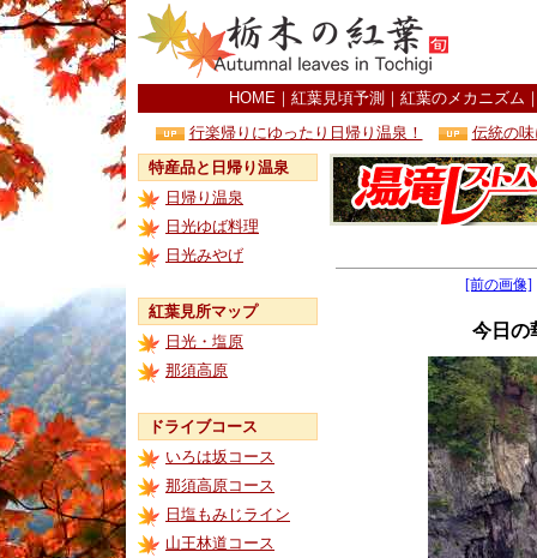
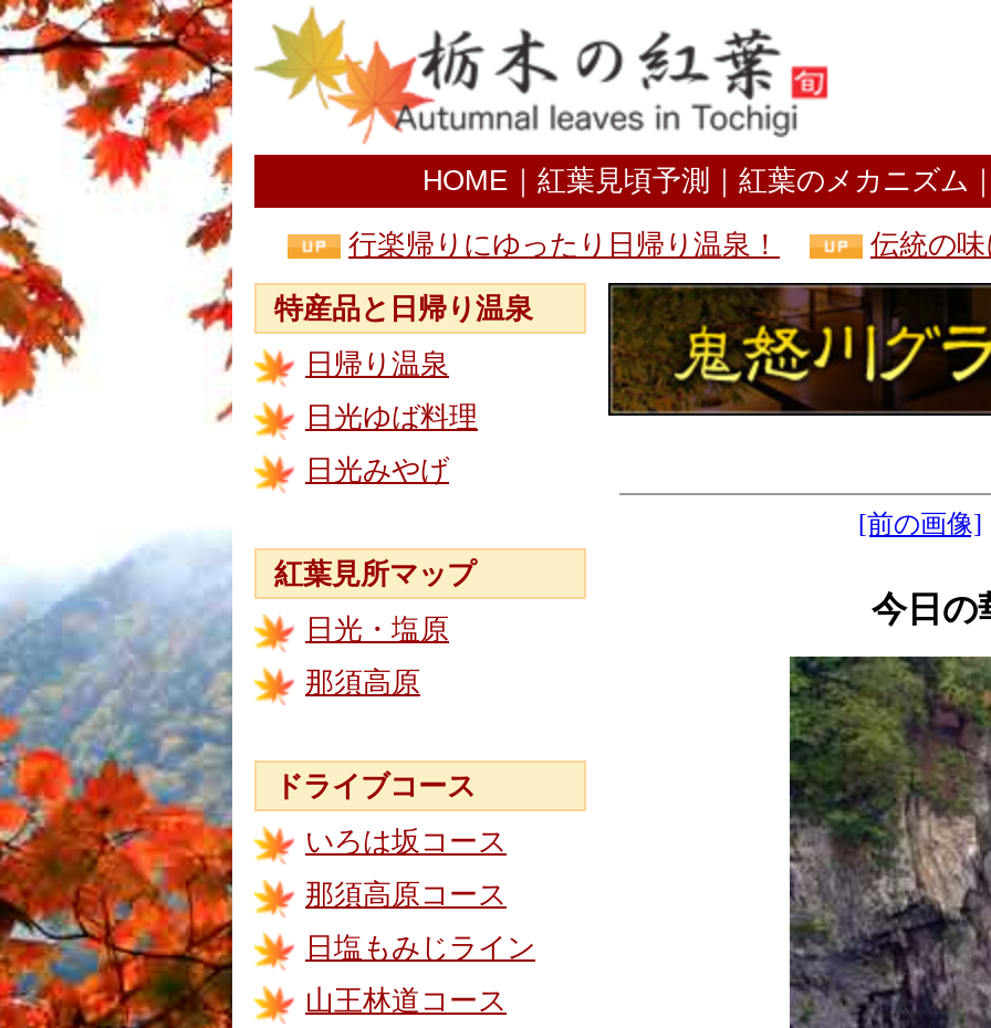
[330,154,533,226] [image] -> [606,281,984,418] [image]

